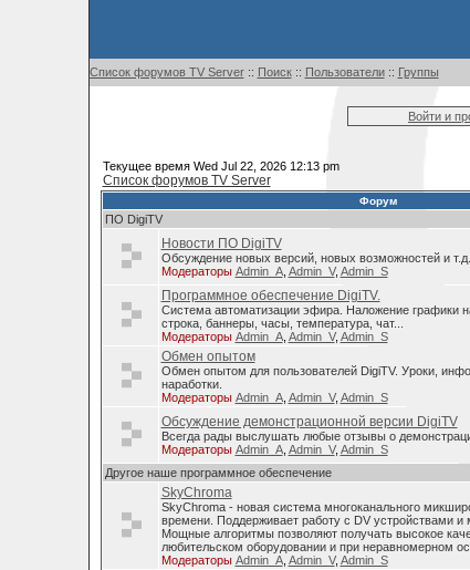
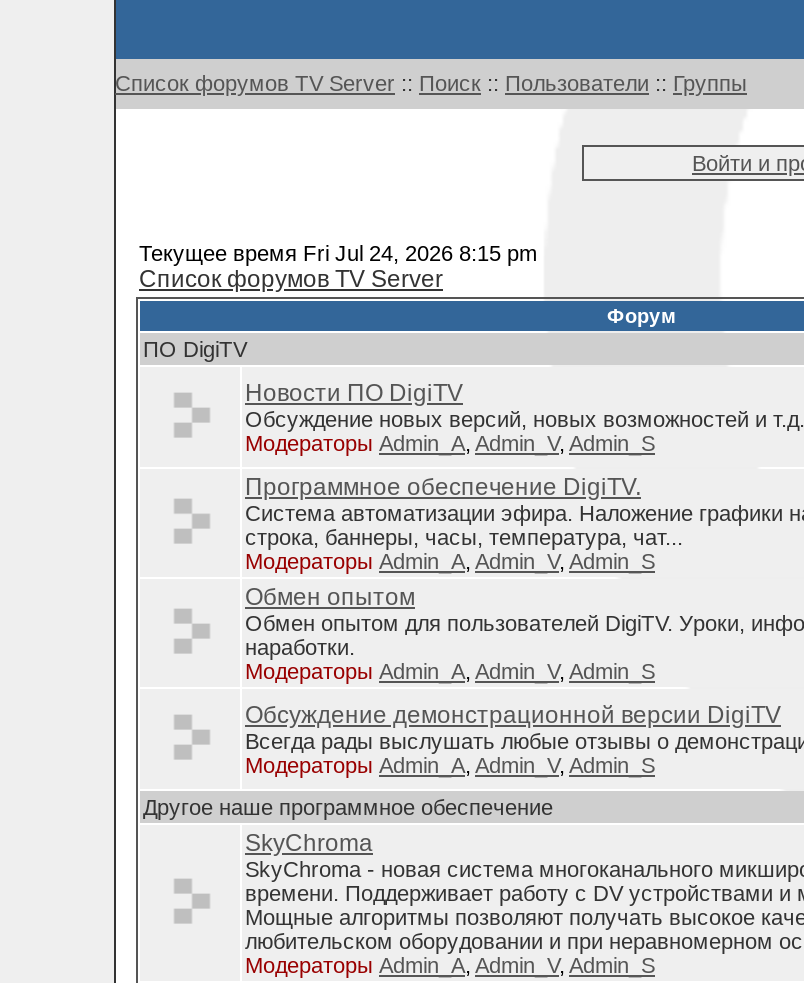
[102,159,339,173] Текущее время Wed Jul 22, 2026 12:13 pm -> [139,241,537,265] Текущее время Fri Jul 24, 2026 8:15 pm

